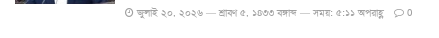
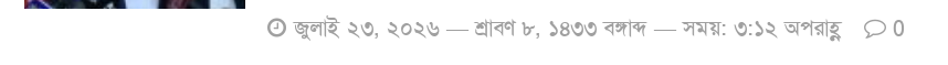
[134,6,384,19] জুলাই ২০, ২০২৬ — শ্রাবণ ৫, ১৪৩৩ বঙ্গাব্দ — সময়: ৫:১১ অপরাহ্ণ -> [287,13,842,42] জুলাই ২৩, ২০২৬ — শ্রাবণ ৮, ১৪৩৩ বঙ্গাব্দ — সময়: ৩:১২ অপরাহ্ণ

